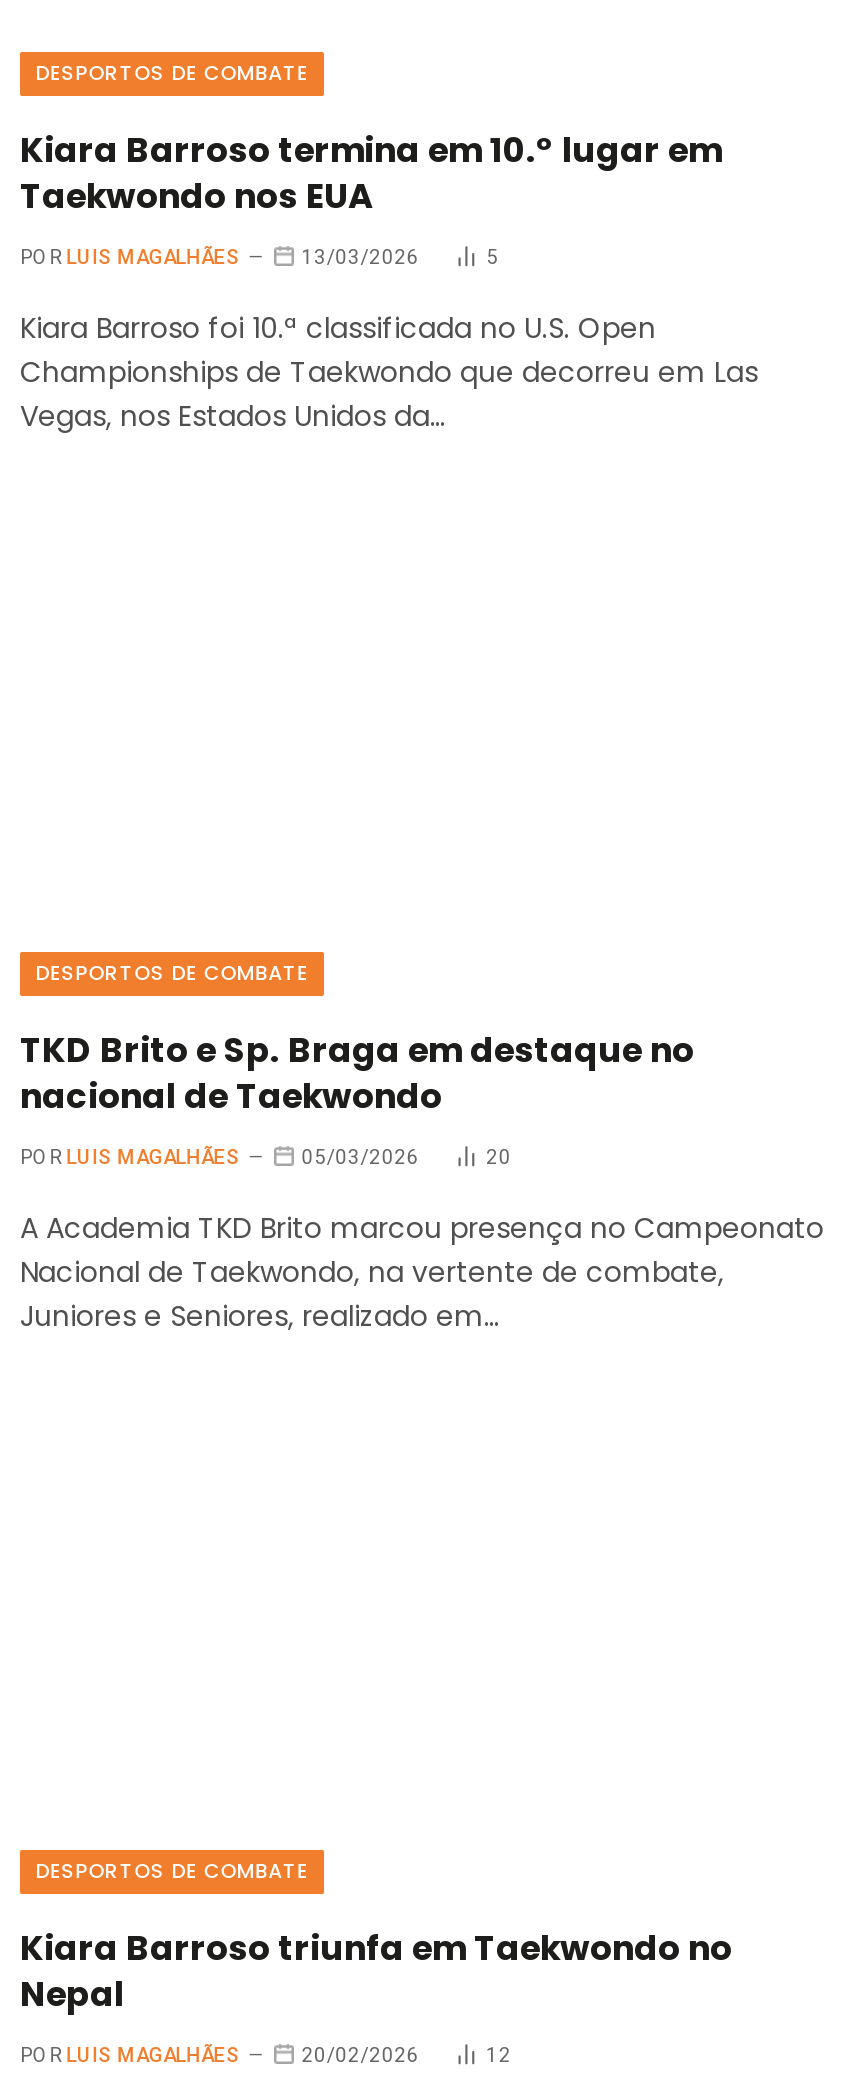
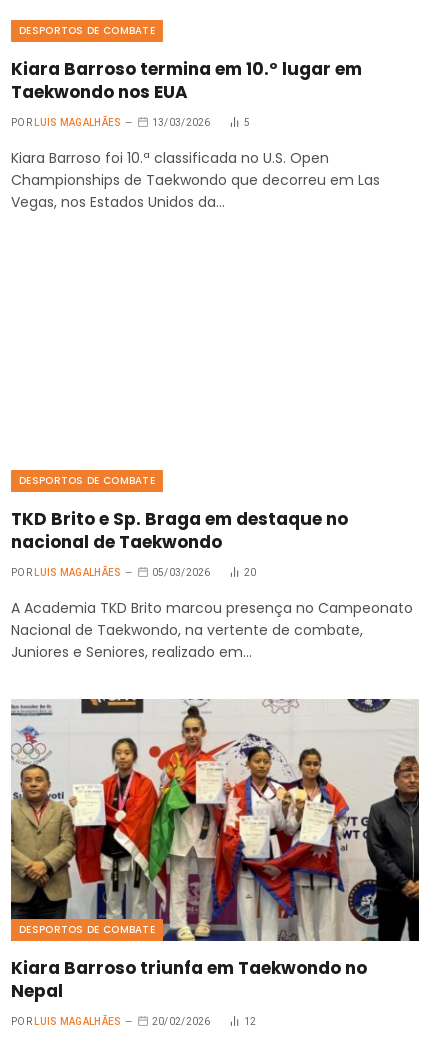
none -> [10,698,420,942] [image]

